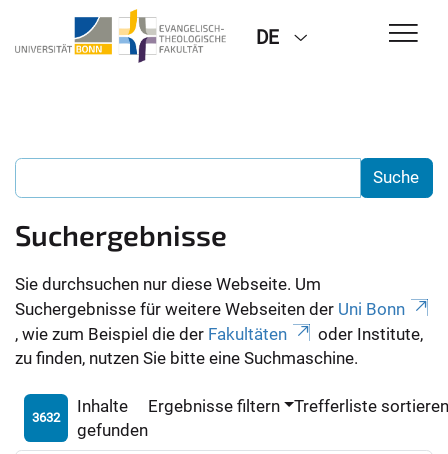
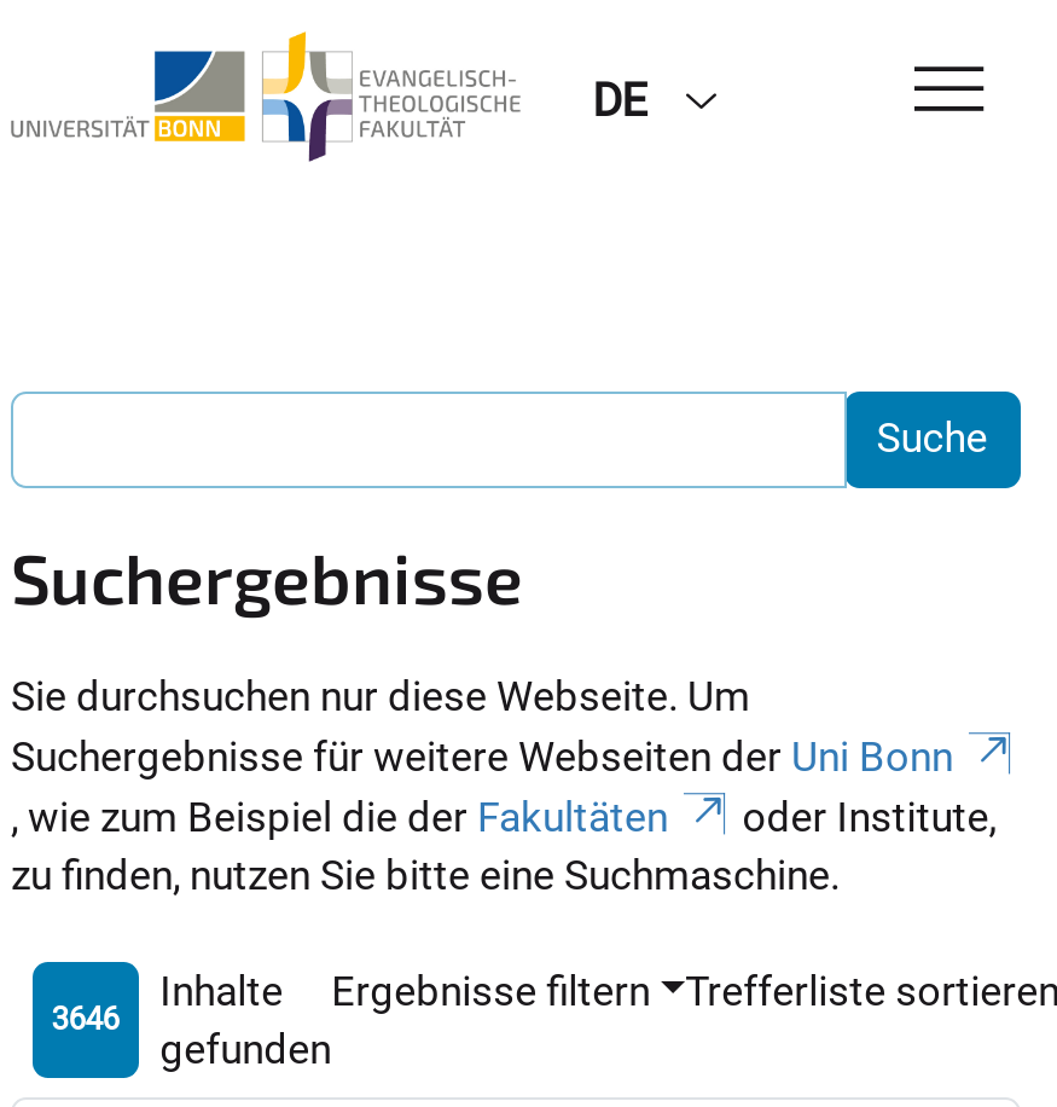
[32,410,60,425] 3632 -> [51,1000,119,1036] 3646

